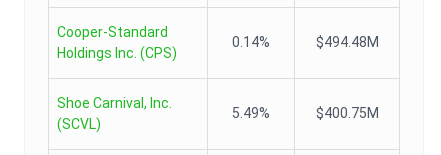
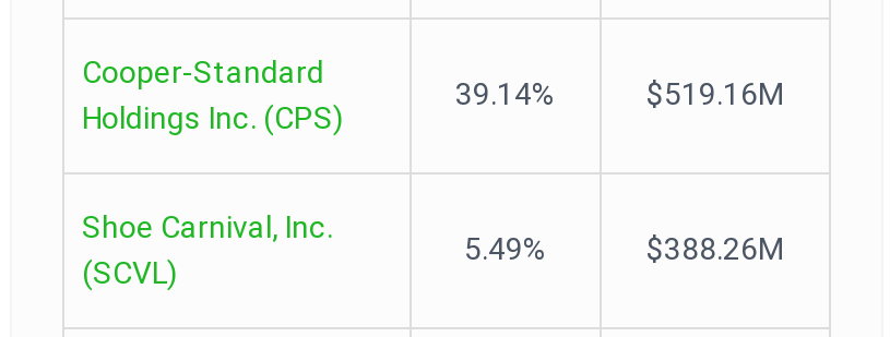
[232,34,378,50] 0.14% | $494.48M -> [455,76,784,111] 39.14% | $519.16M
[315,105,378,121] $400.75M -> [646,231,784,266] $388.26M

